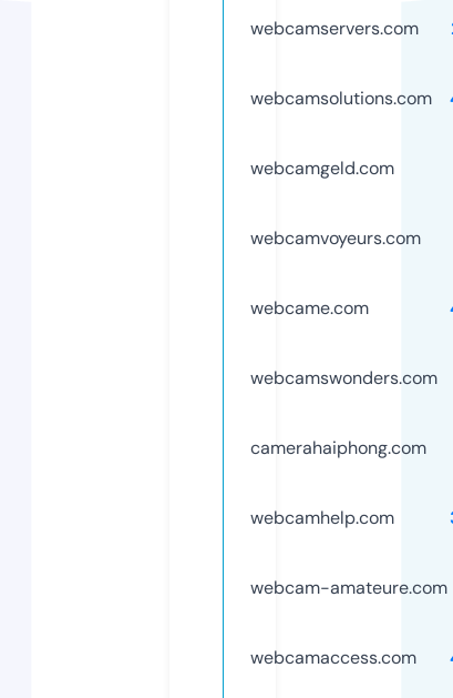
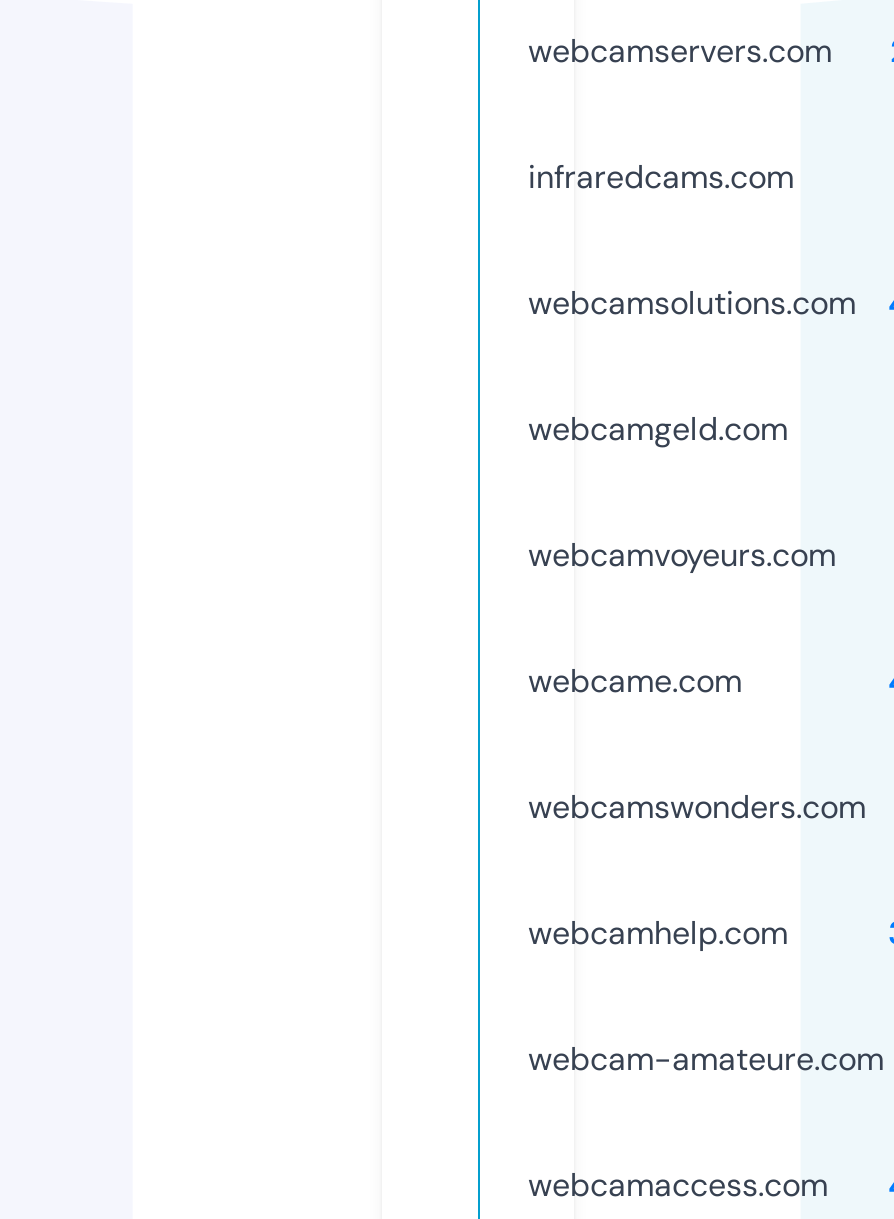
none -> [528,156,794,198] infraredcams.com
moved [250,86,437,389] -> [528,282,866,828]: webcamsolutions.com | webcamgeld.com | webcamvoyeurs.com | webcame.com | webcamswonders.com
[250,436,426,459] camerahaiphong.com -> none

